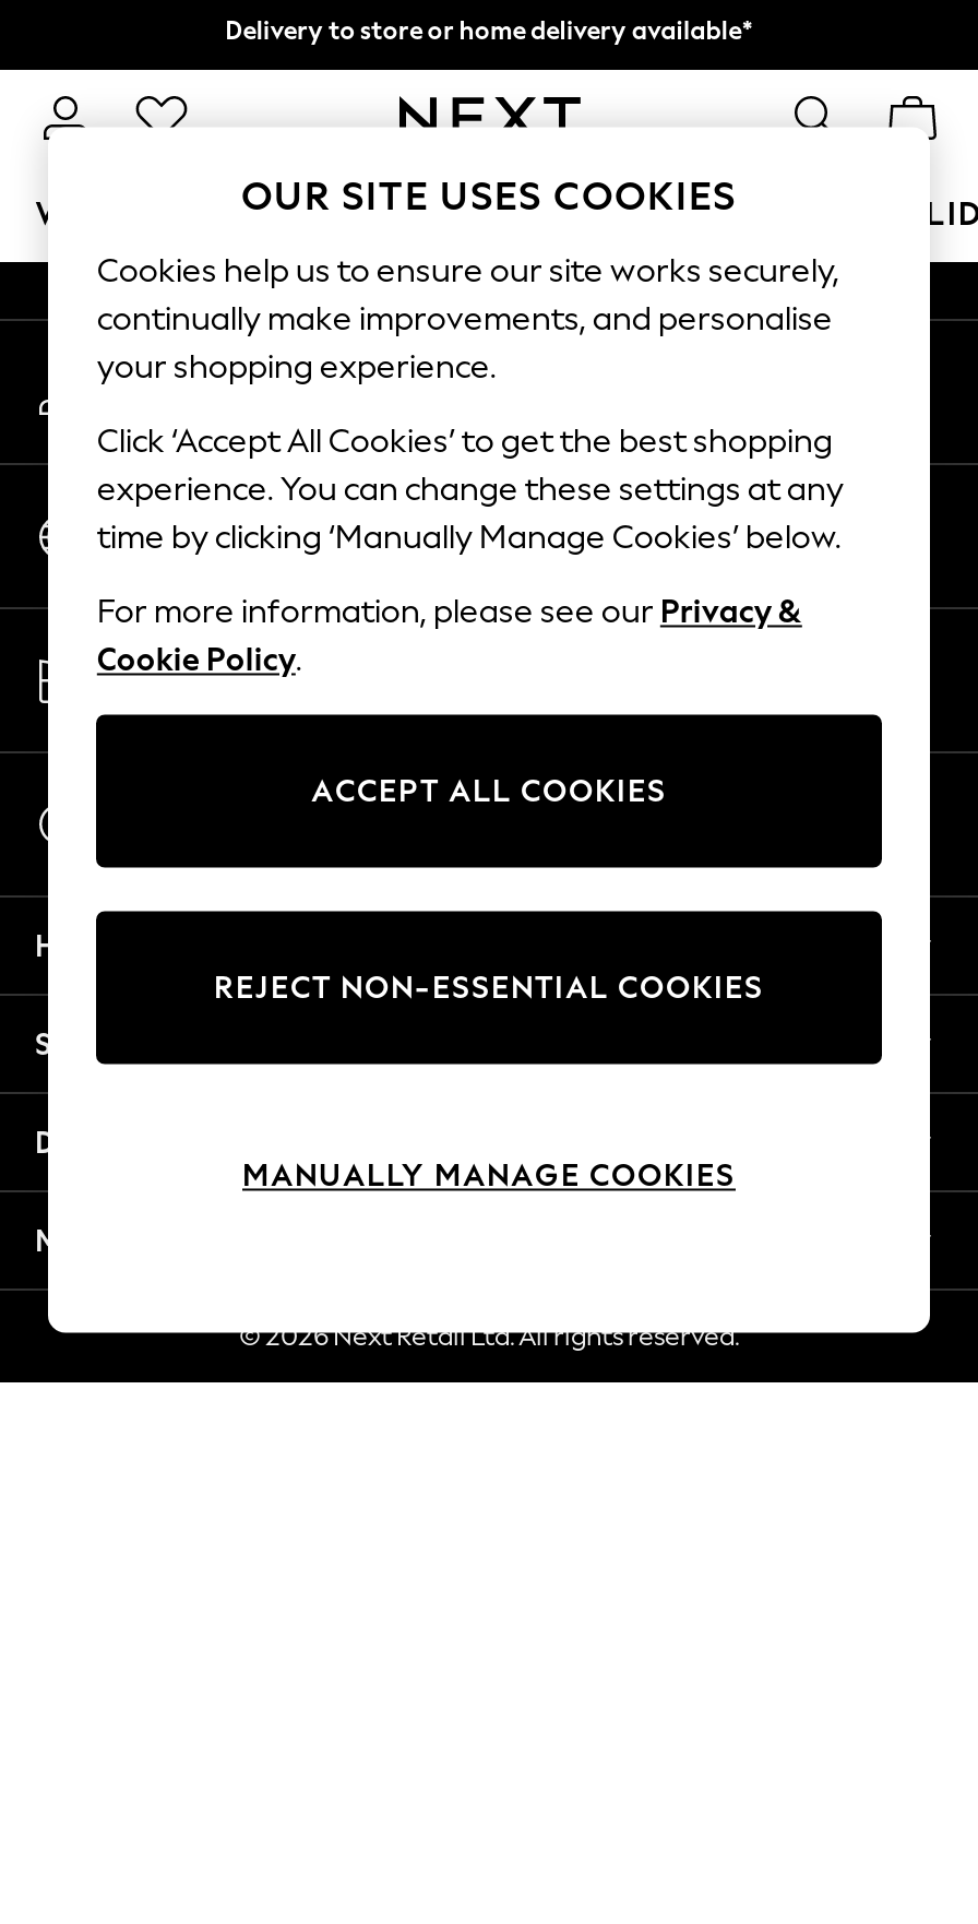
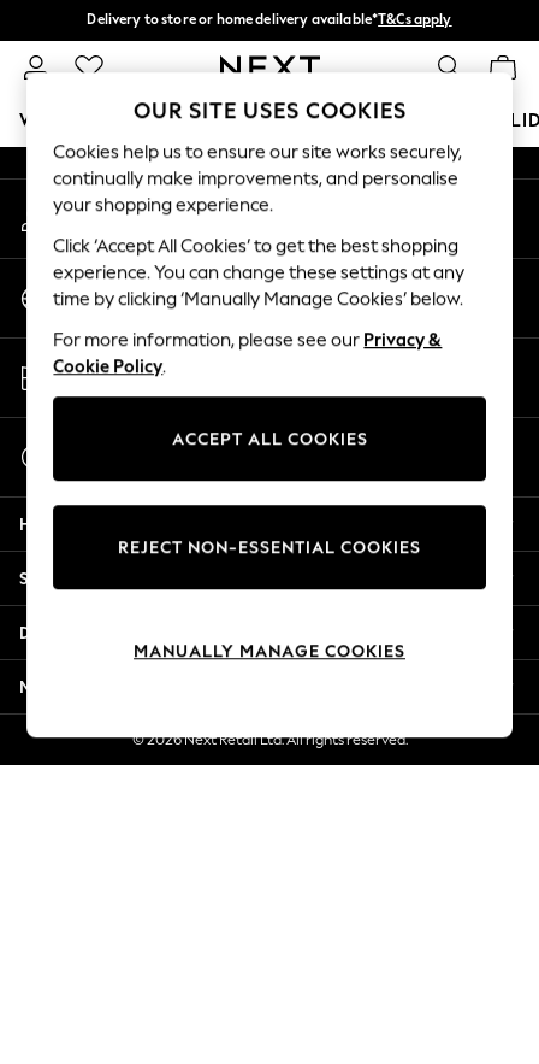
[225,15,753,46] Delivery to store or home delivery available* -> [87,11,452,28] Delivery to store or home delivery available*T&Cs apply

